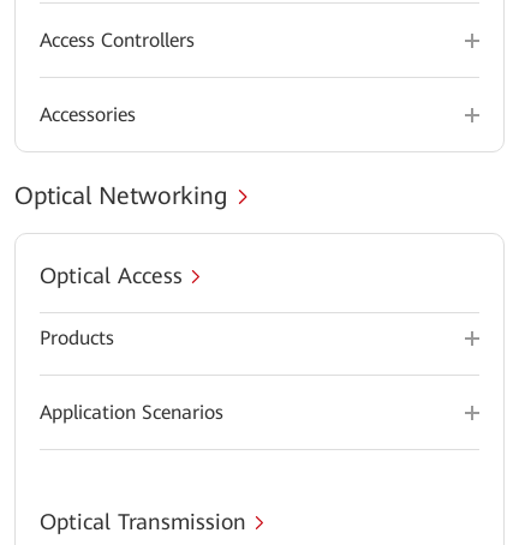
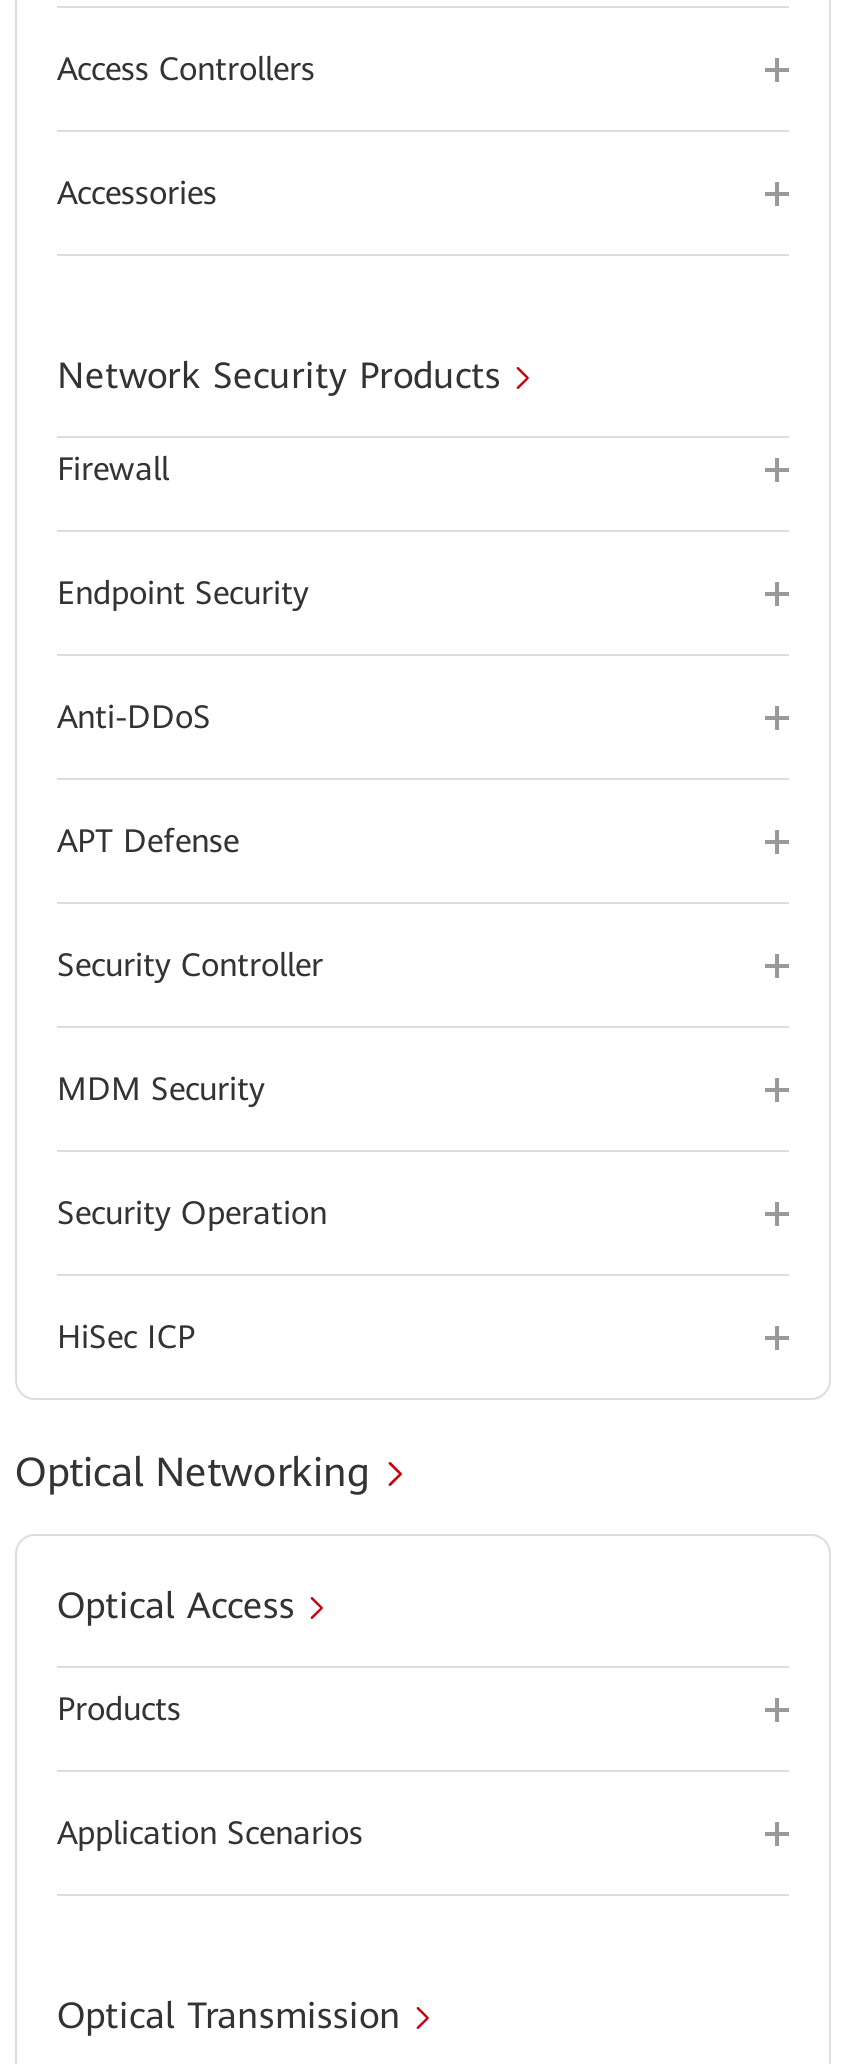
none -> [57,354,501,1356] Network Security Products | Firewall | Endpoint Security | Anti-DDoS | APT Defense | Security Controller | MDM Security | Security Operation | HiSec ICP

